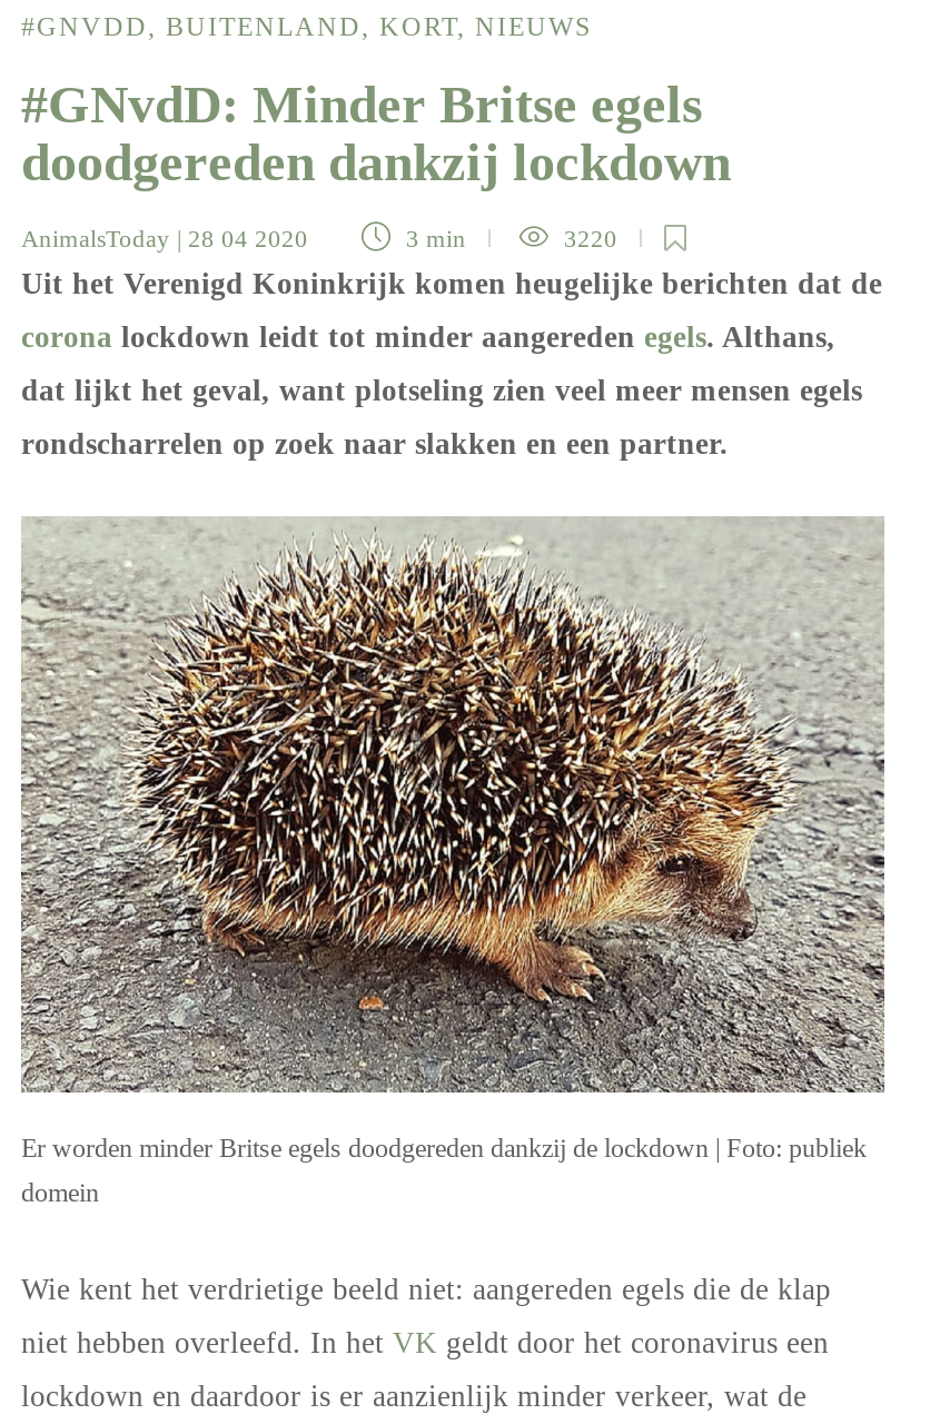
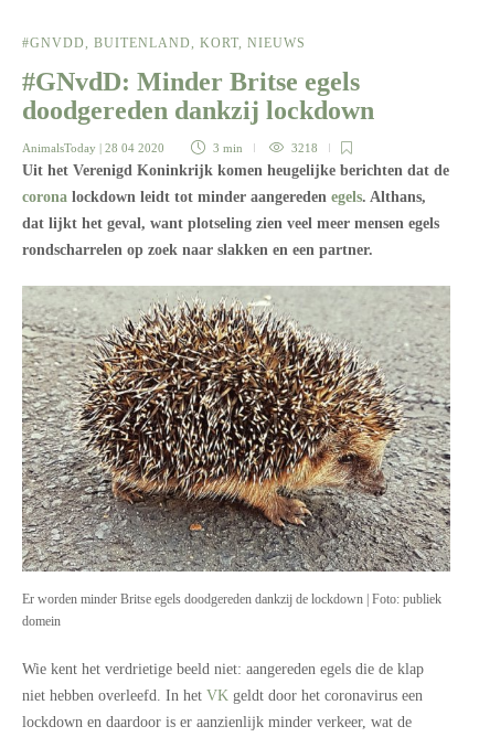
[557,225,617,251] 3220 -> [288,141,318,154] 3218

